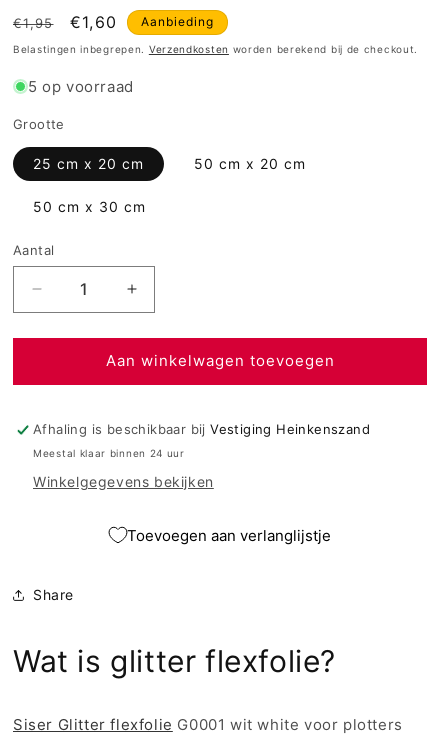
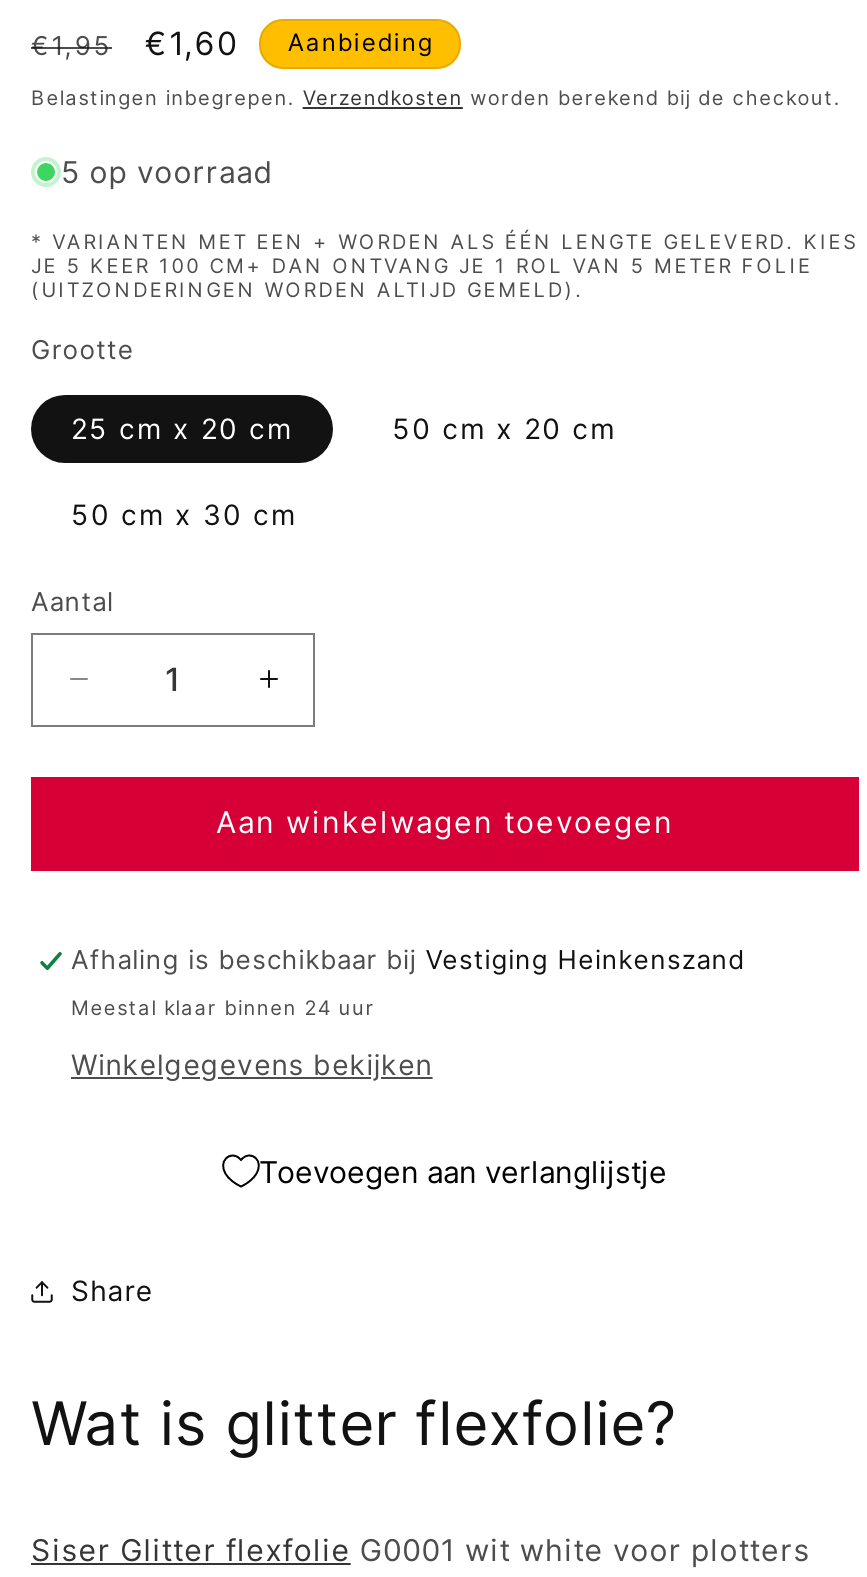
none -> [31,228,858,300] * VARIANTEN MET EEN + WORDEN ALS ÉÉN LENGTE GELEVERD. KIES | JE 5 KEER 100 CM+ DAN ONTVANG JE 1 ROL VAN 5 METER FOLIE | (UITZONDERINGEN WORDEN ALTIJD GEMELD).

